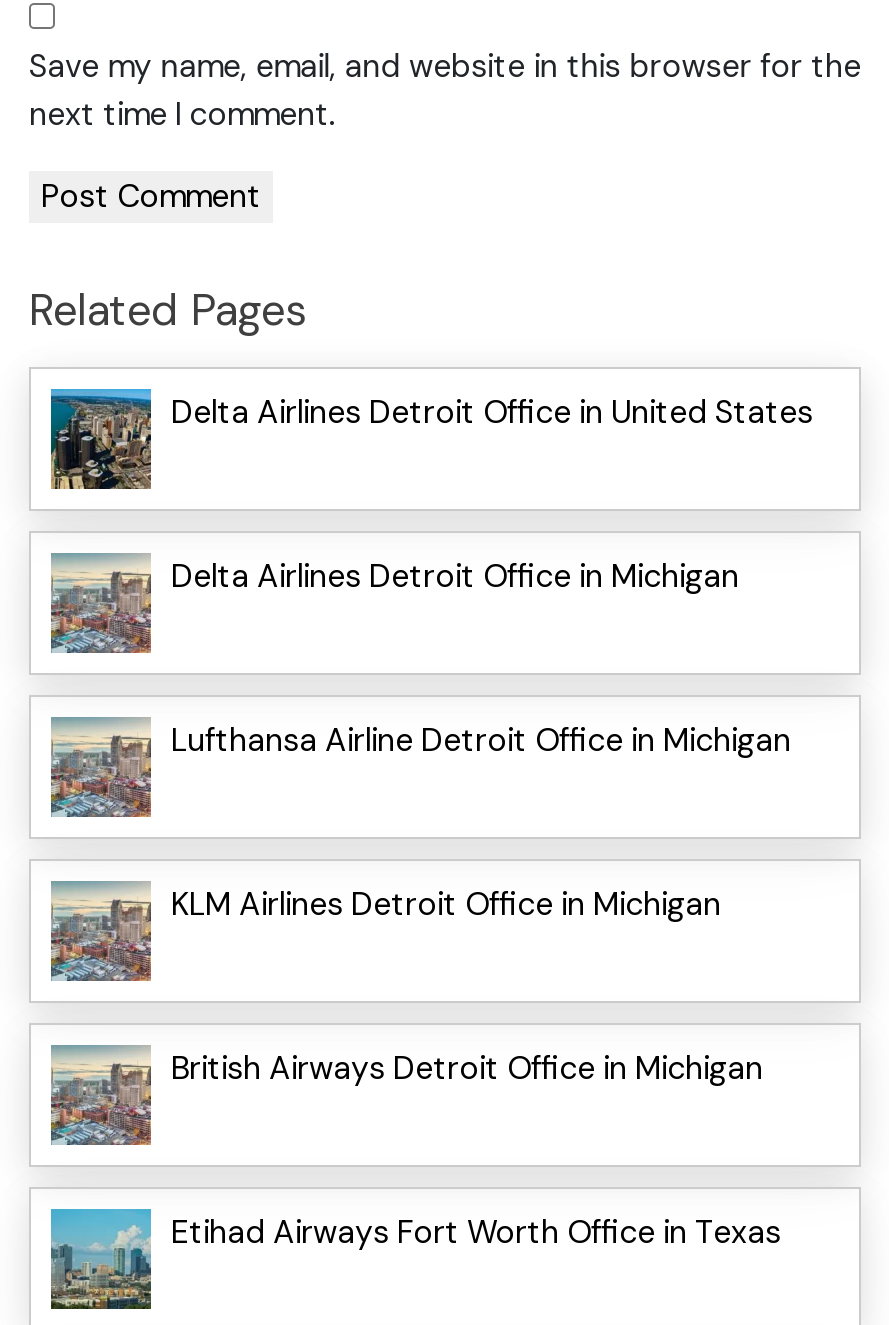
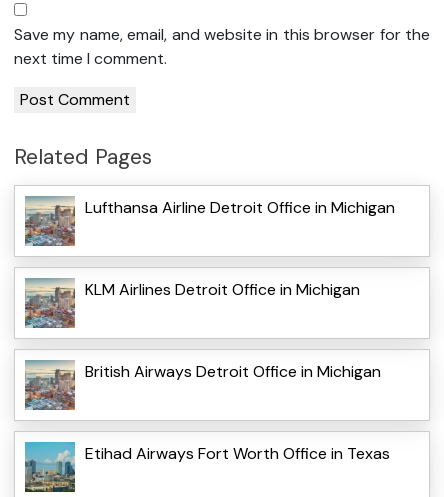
[49,387,813,491] [image] | Delta Airlines Detroit Office in United States -> none
[171,555,739,597] Delta Airlines Detroit Office in Michigan -> none

